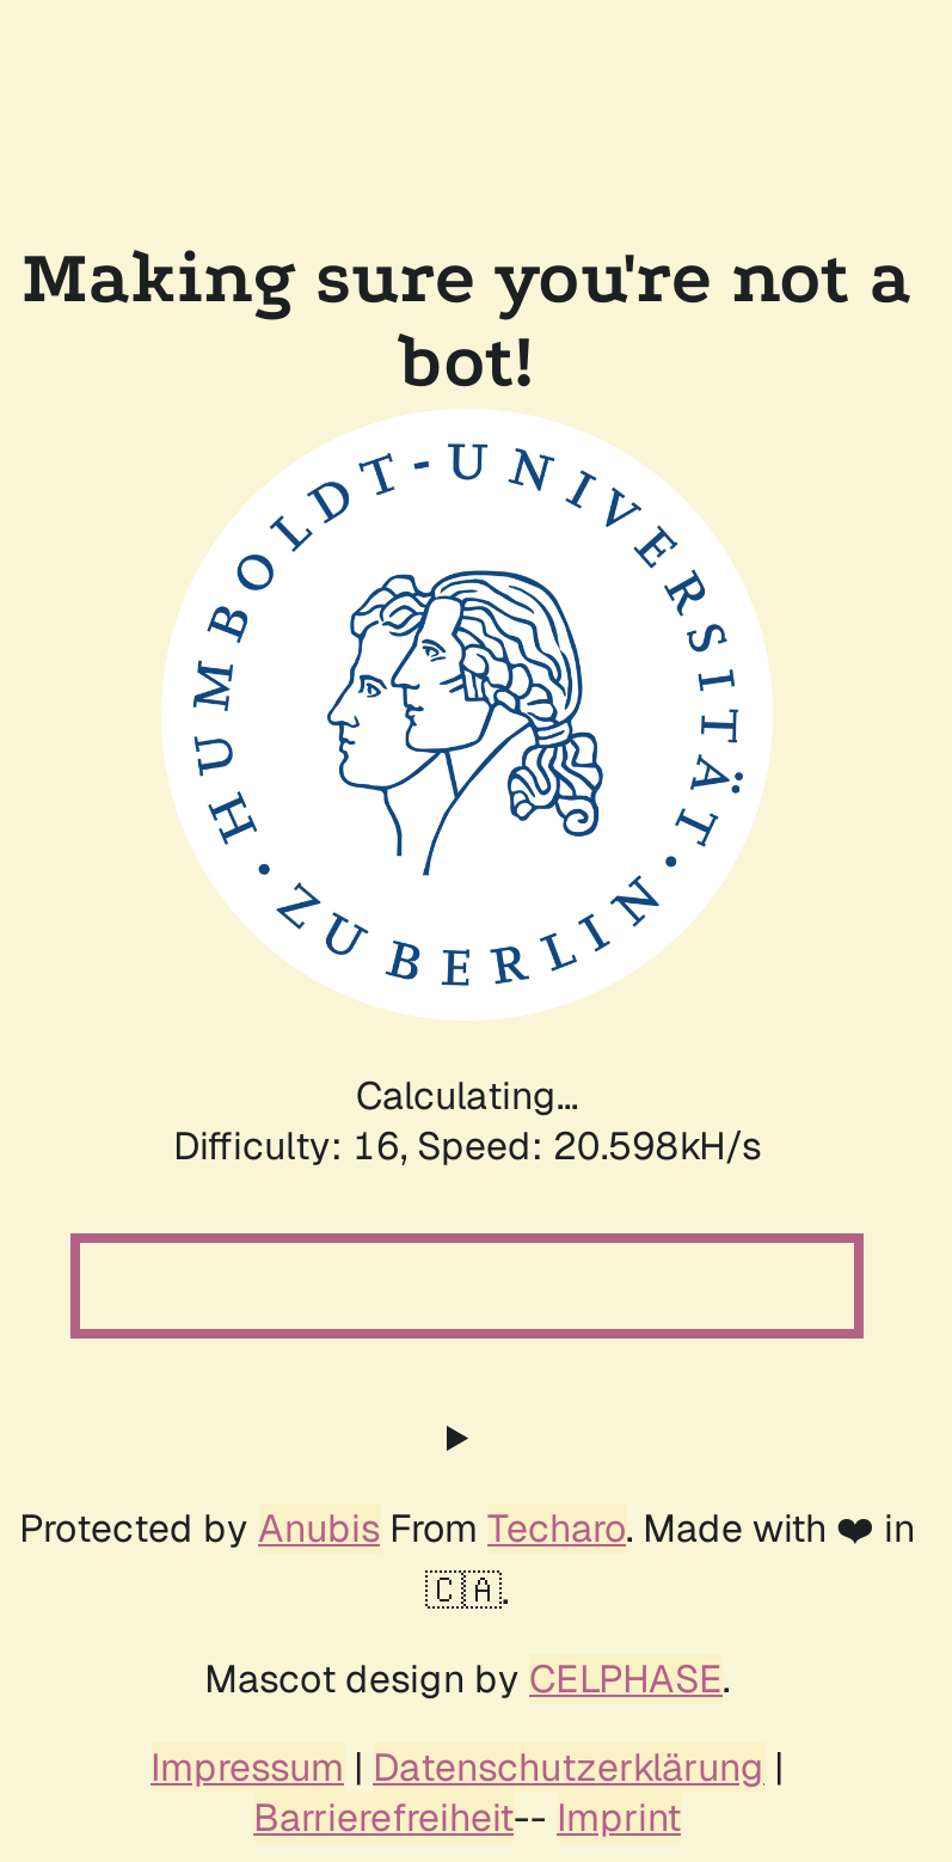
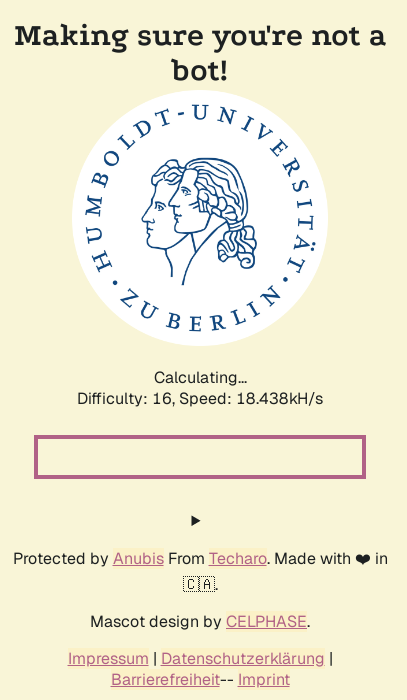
[173,1121,761,1171] Difficulty: 16, Speed: 20.598kH/s -> [77,388,323,409] Difficulty: 16, Speed: 18.438kH/s

